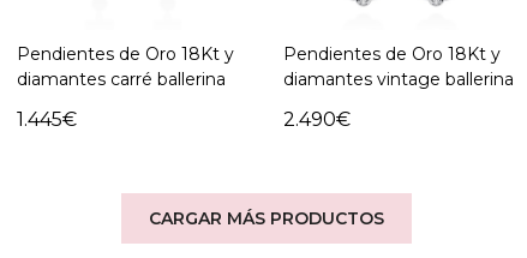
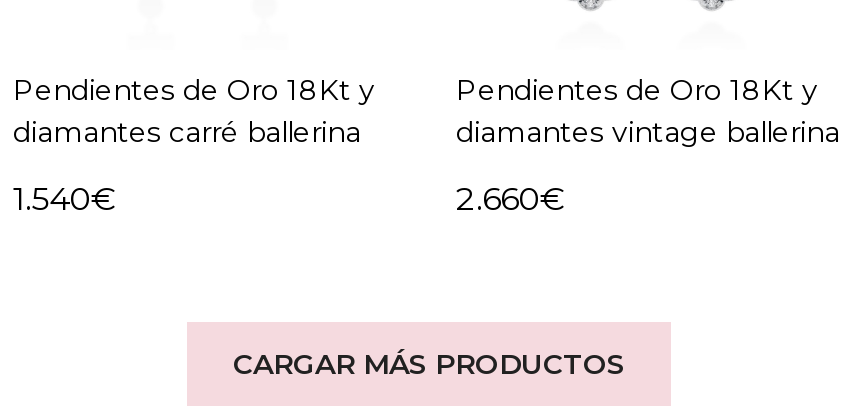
[17,108,77,131] 1.445€ -> [13,180,115,218] 1.540€
[283,108,350,131] 2.490€ -> [456,180,564,218] 2.660€

